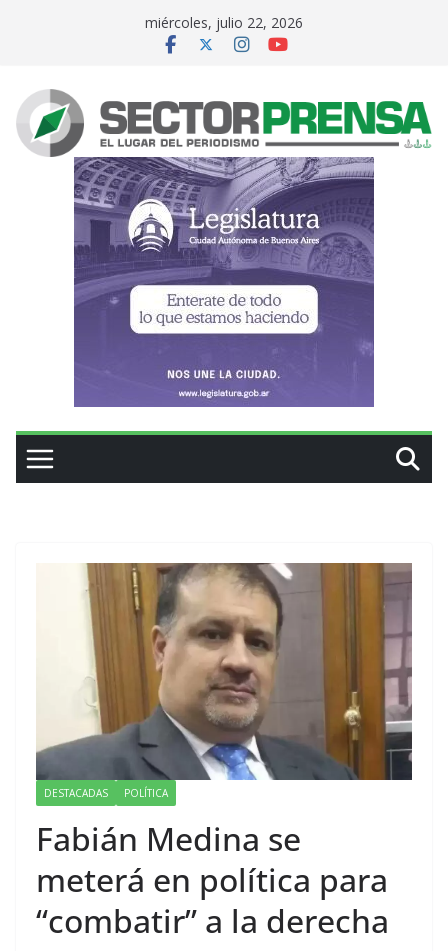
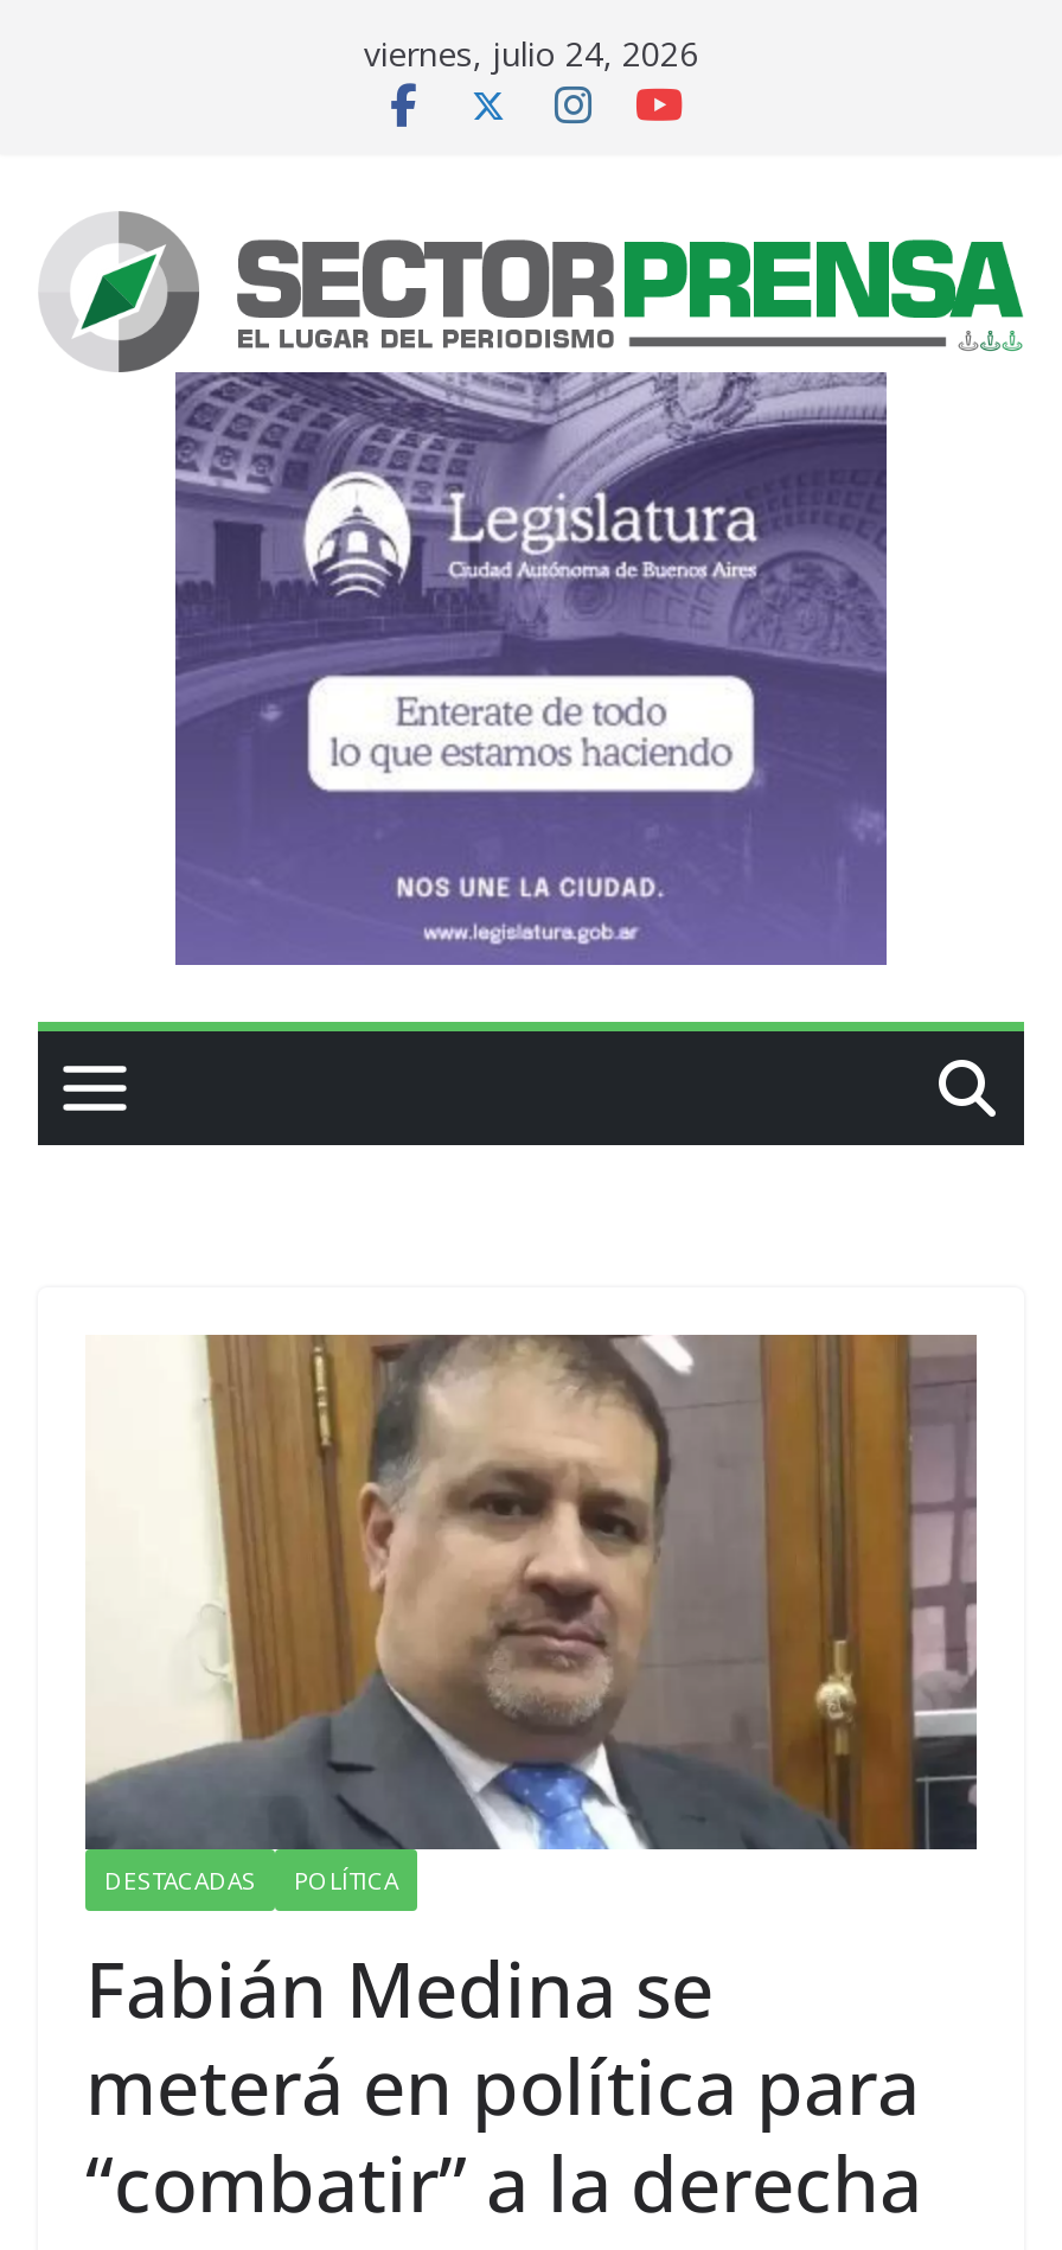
[145,13,303,32] miércoles, julio 22, 2026 -> [364,31,698,76] viernes, julio 24, 2026

